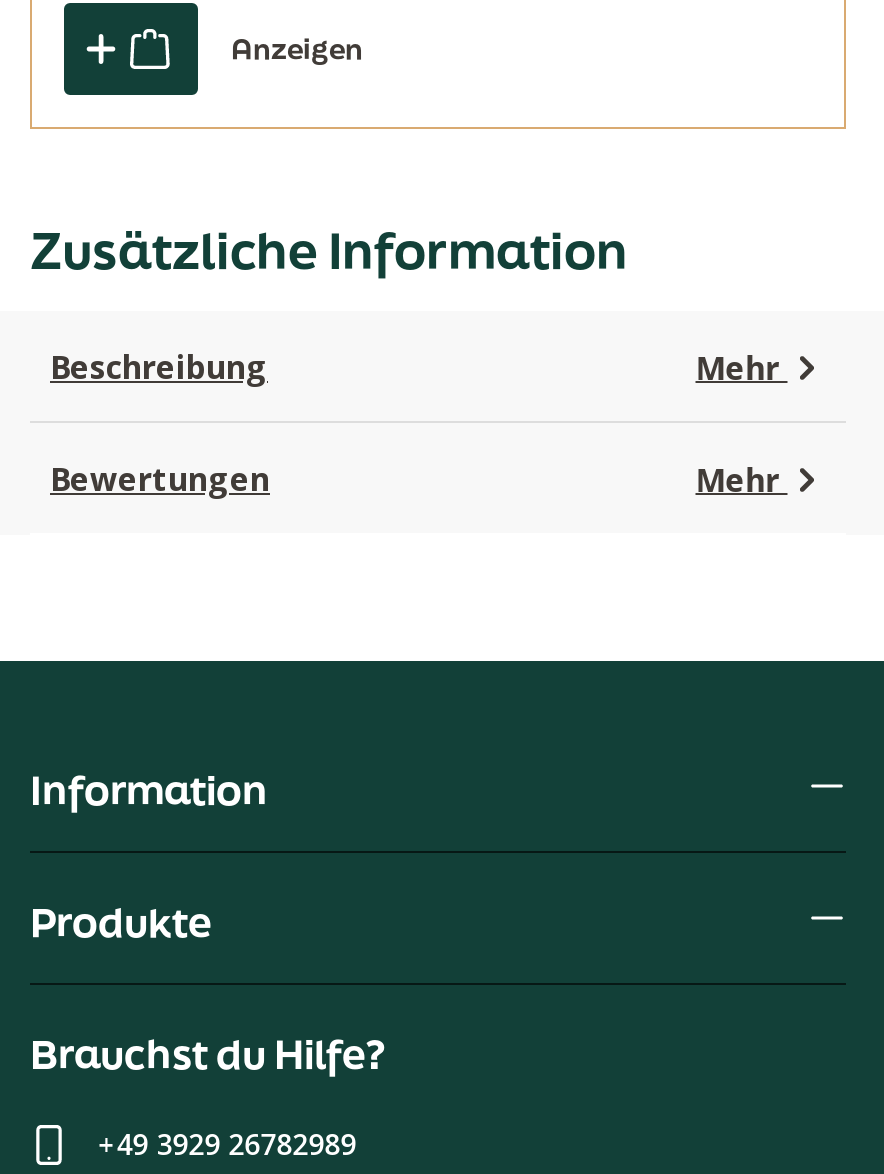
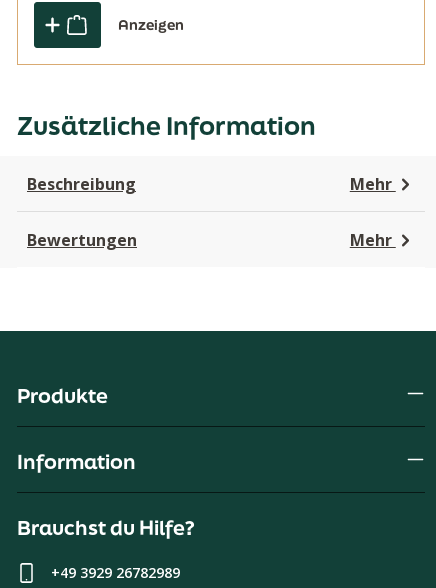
moved [30,764,268,818] -> [17,448,136,475]: Information
moved [30,896,212,950] -> [17,382,108,409]: Produkte

